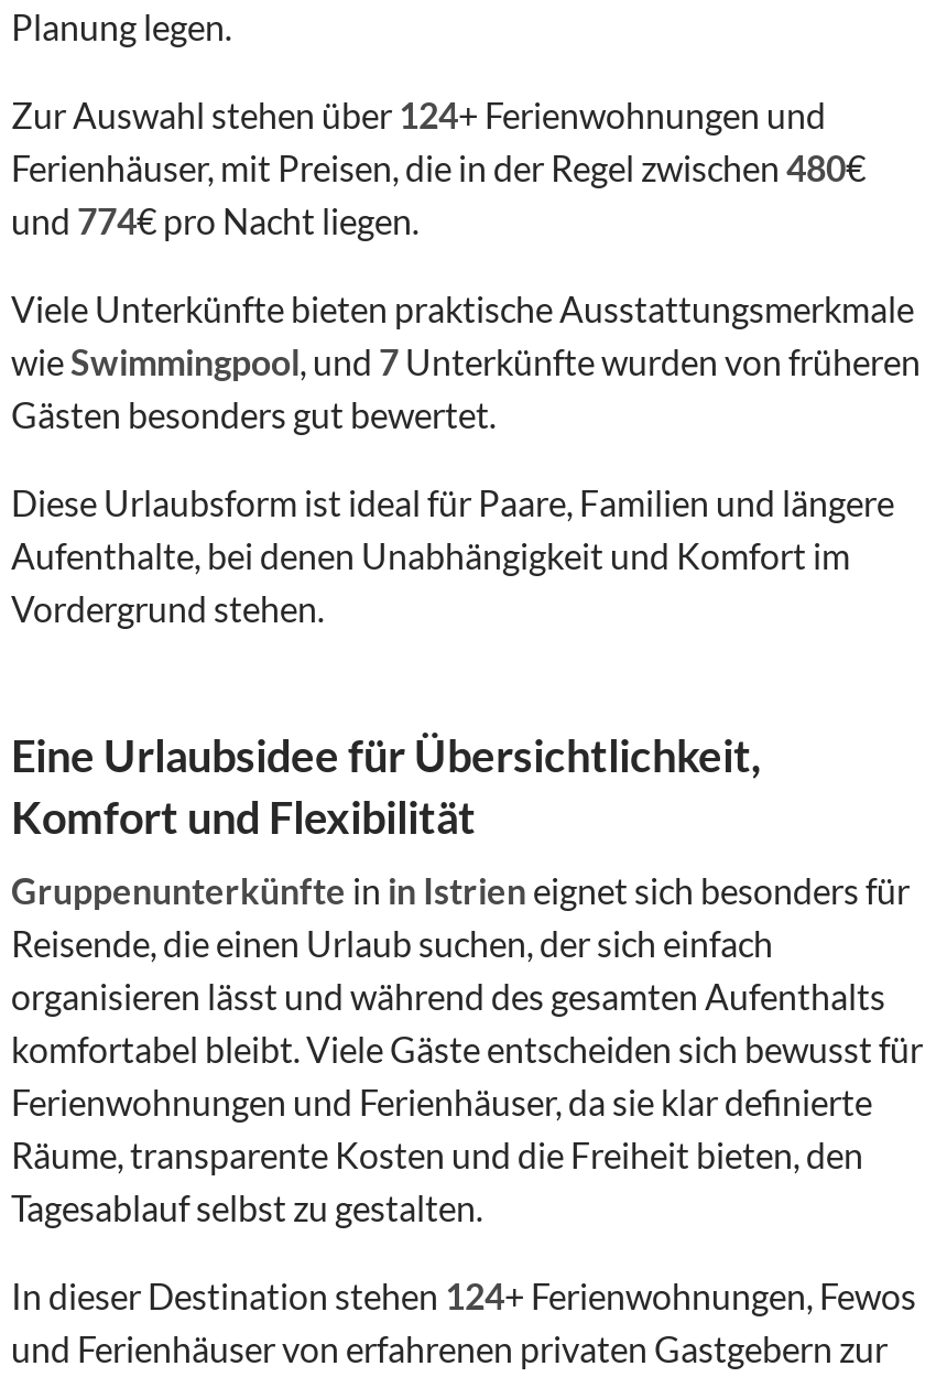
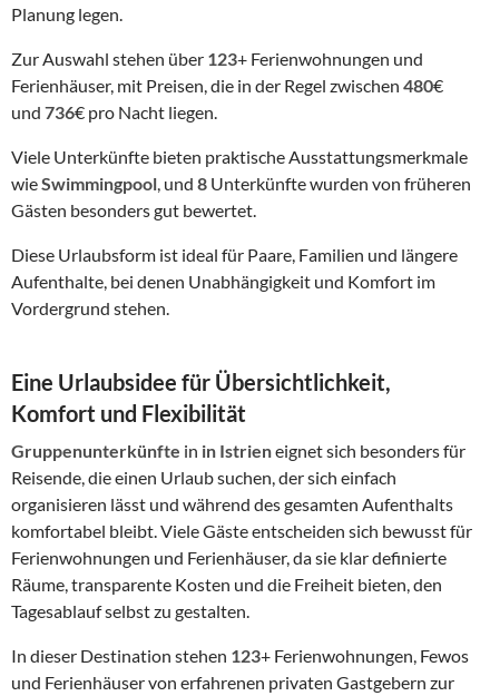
[11,94,826,136] Zur Auswahl stehen über 124+ Ferienwohnungen und -> [11,47,423,69] Zur Auswahl stehen über 123+ Ferienwohnungen und
[11,200,418,241] und 774€ pro Nacht liegen. -> [11,101,217,122] und 736€ pro Nacht liegen.
[11,341,921,382] wie Swimmingpool, und 7 Unterkünfte wurden von früheren -> [11,172,471,193] wie Swimmingpool, und 8 Unterkünfte wurden von früheren
[11,1275,916,1317] In dieser Destination stehen 124+ Ferienwohnungen, Fewos -> [11,644,469,665] In dieser Destination stehen 123+ Ferienwohnungen, Fewos

